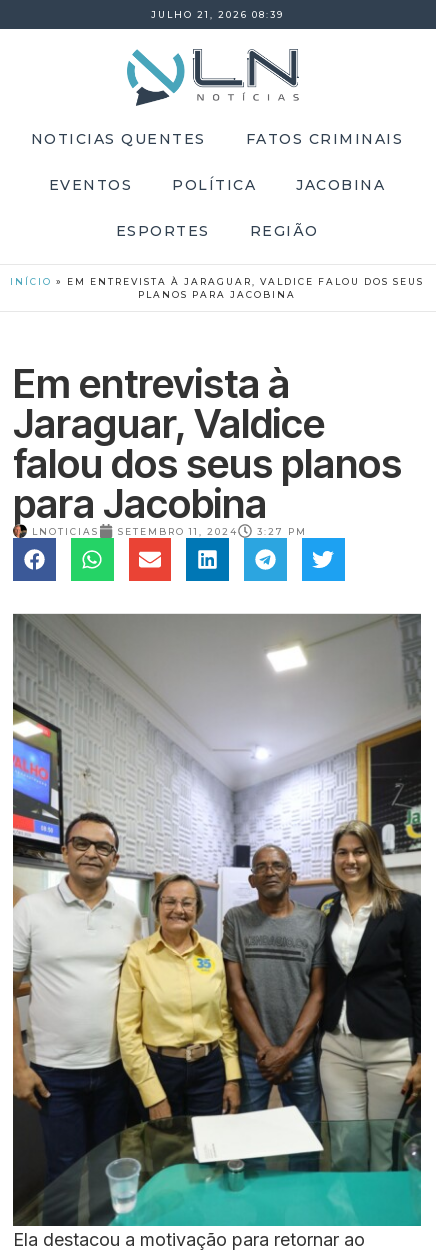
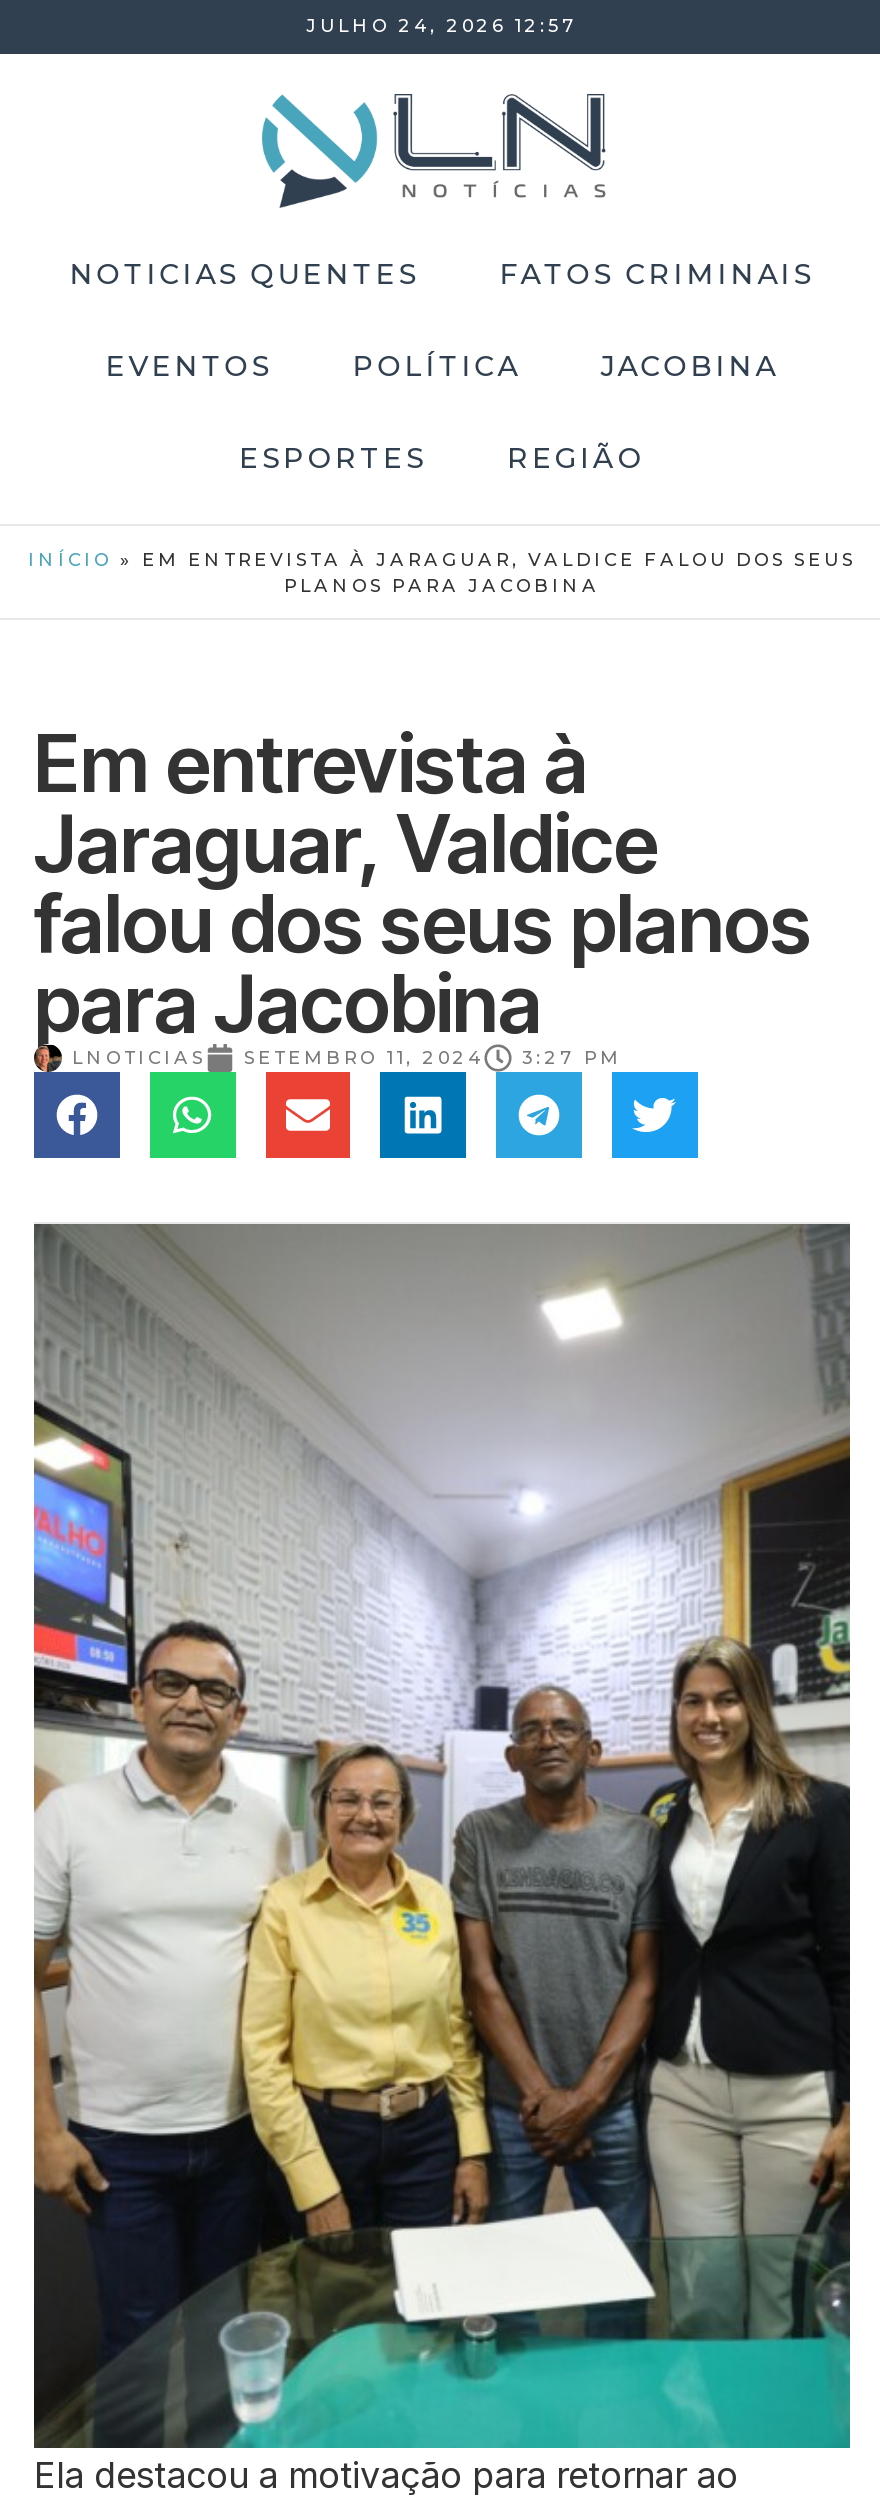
[150,9,283,20] JULHO 21, 2026 08:39 -> [306,14,578,36] JULHO 24, 2026 12:57

